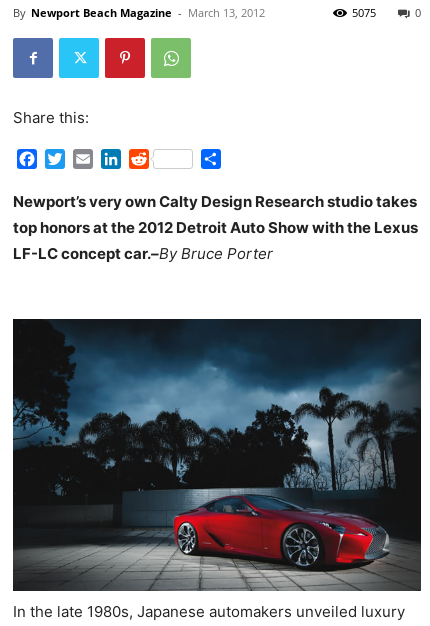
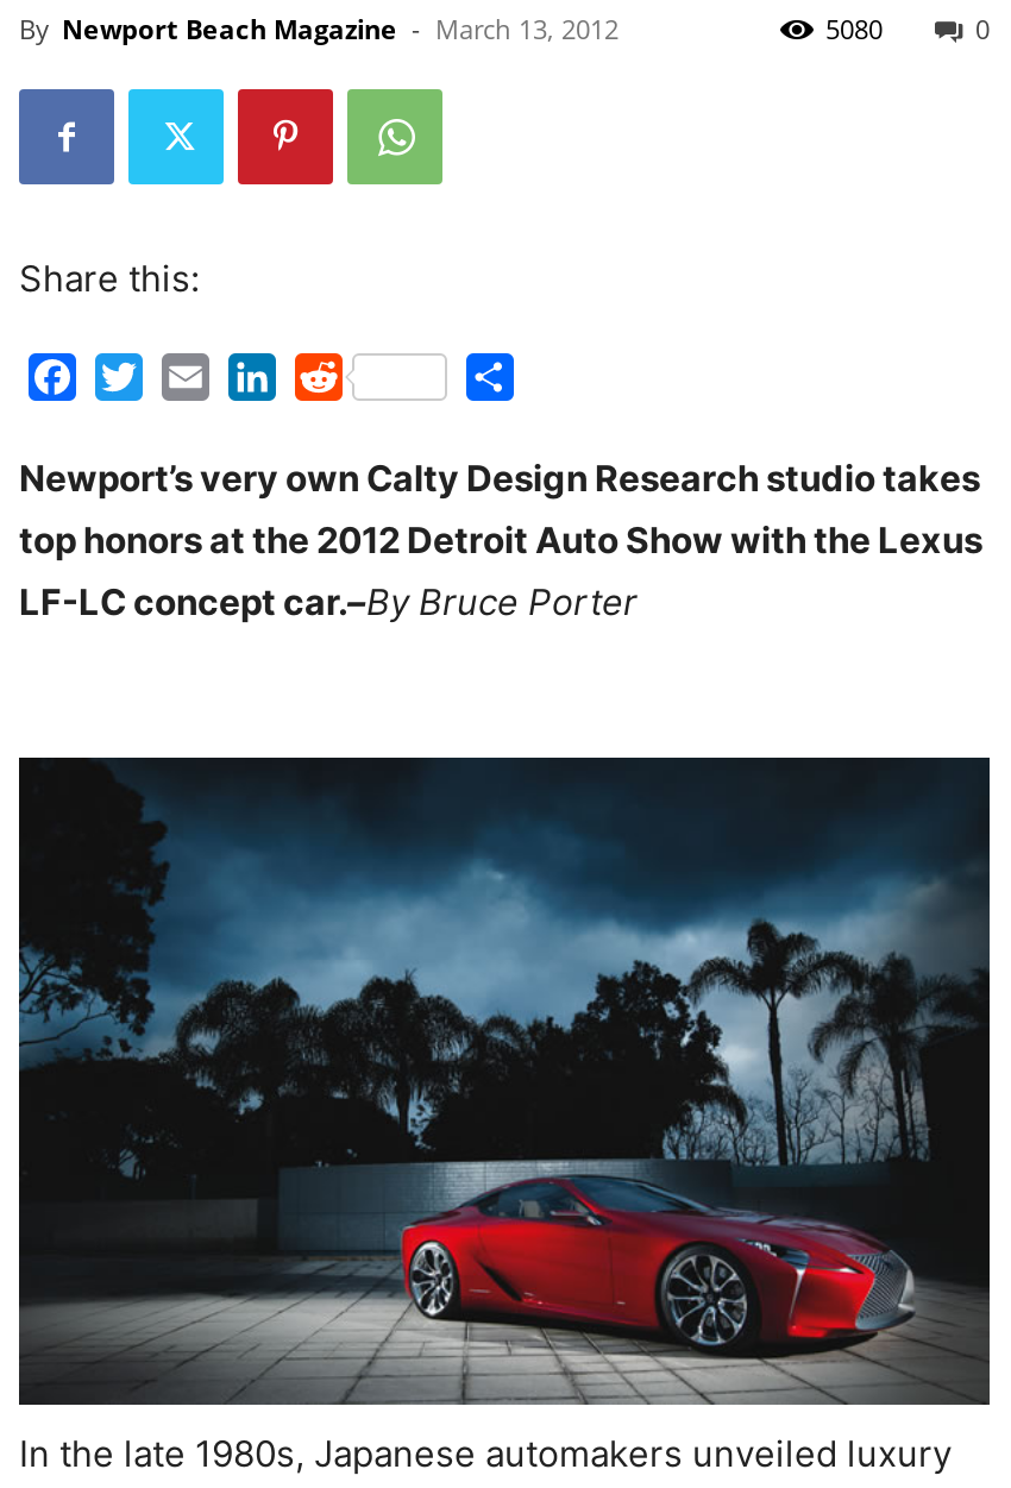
[352,5,376,20] 5075 -> [825,11,883,46] 5080

